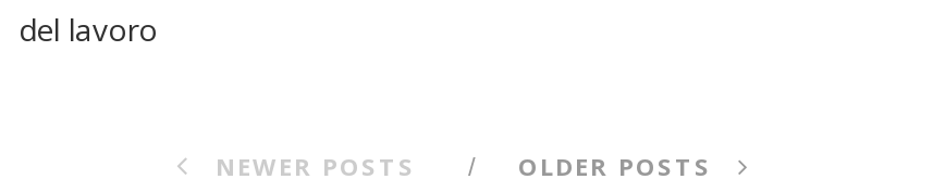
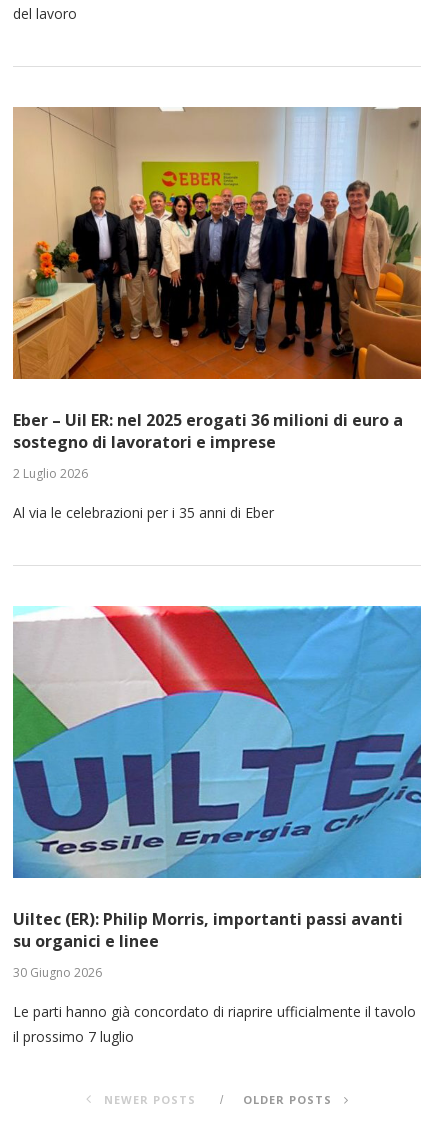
none -> [12,106,422,522] [image] | Eber – Uil ER: nel 2025 erogati 36 milioni di euro a | sostegno di lavoratori e imprese | 2 Luglio 2026 | Al via le celebrazioni per i 35 anni di Eber
none -> [12,605,422,1046] [image] | Uiltec (ER): Philip Morris, importanti passi avanti | su organici e linee | 30 Giugno 2026 | Le parti hanno già concordato di riaprire ufficialmente il tavolo | il prossimo 7 luglio

